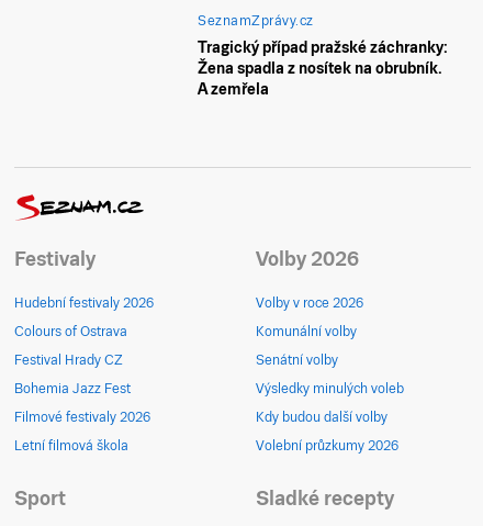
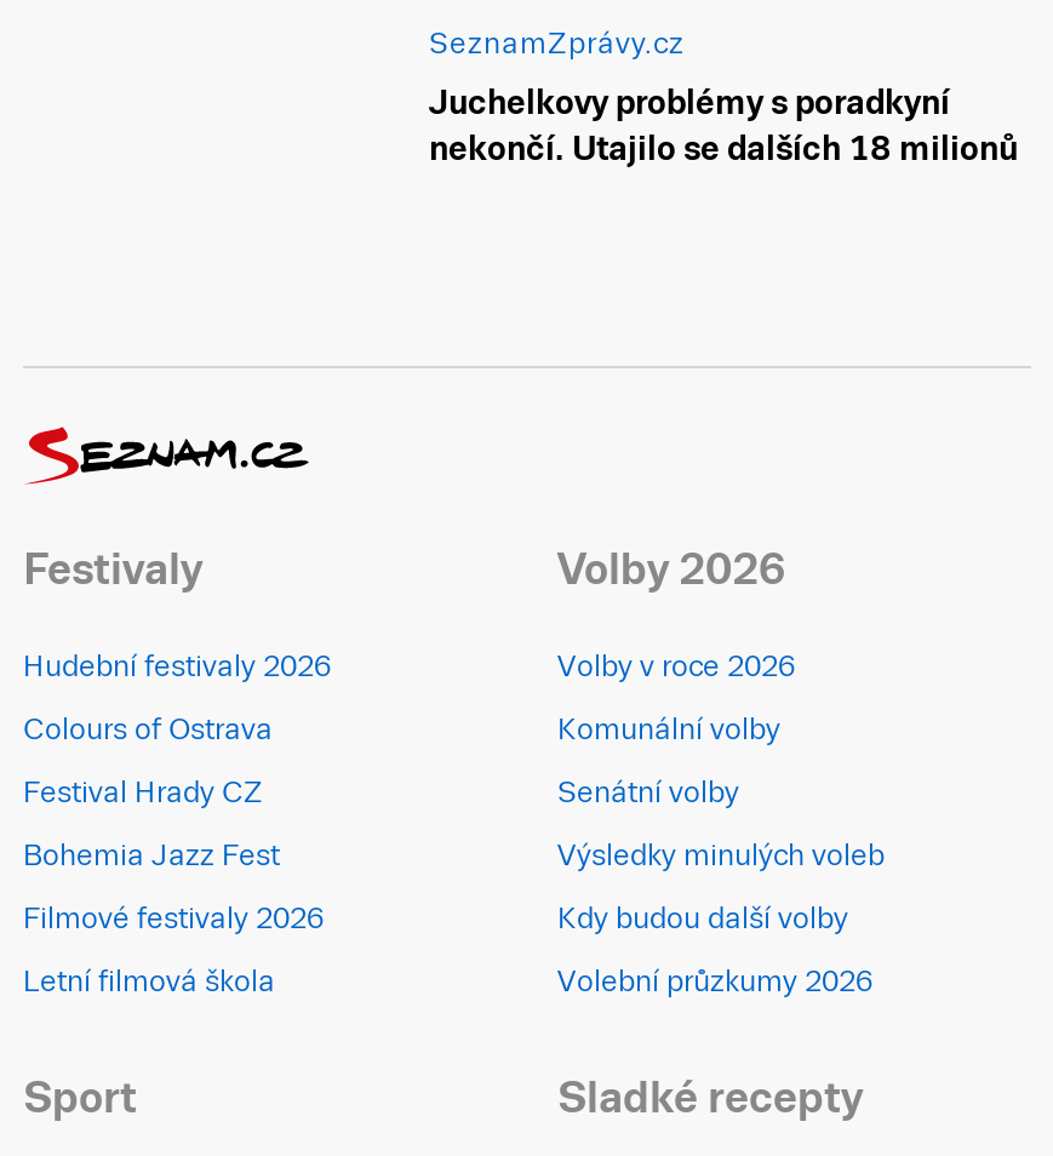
[198,39,448,98] Tragický případ pražské záchranky: | Žena spadla z nosítek na obrubník. | A zemřela -> [429,83,1018,168] Juchelkovy problémy s poradkyní | nekončí. Utajilo se dalších 18 milionů

